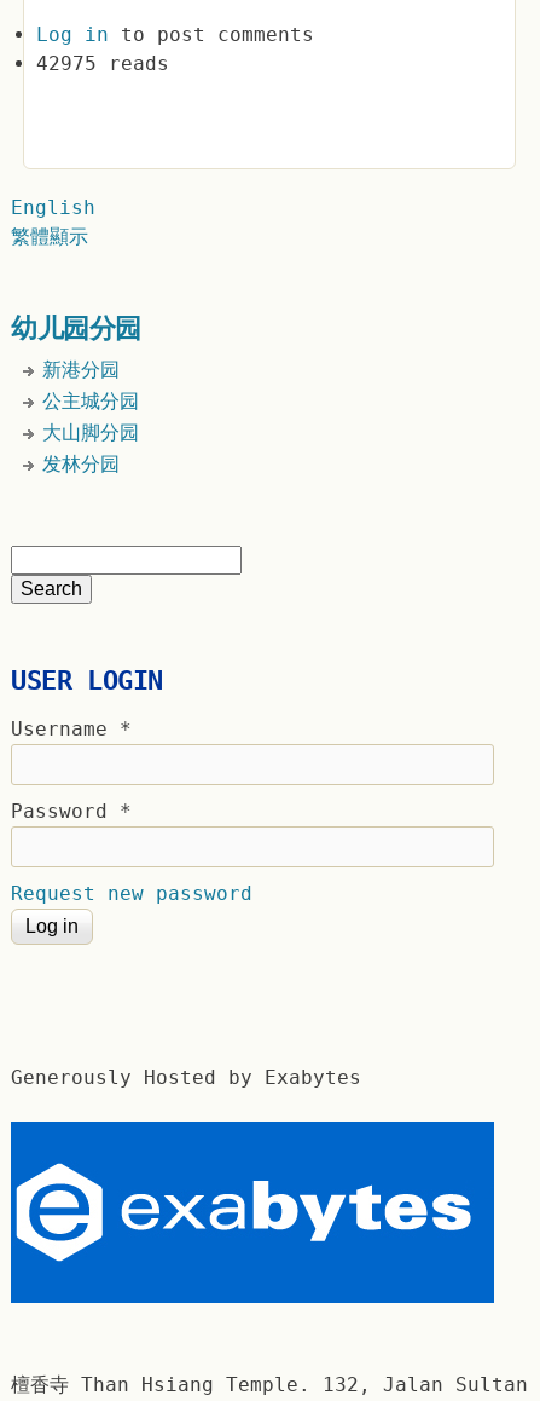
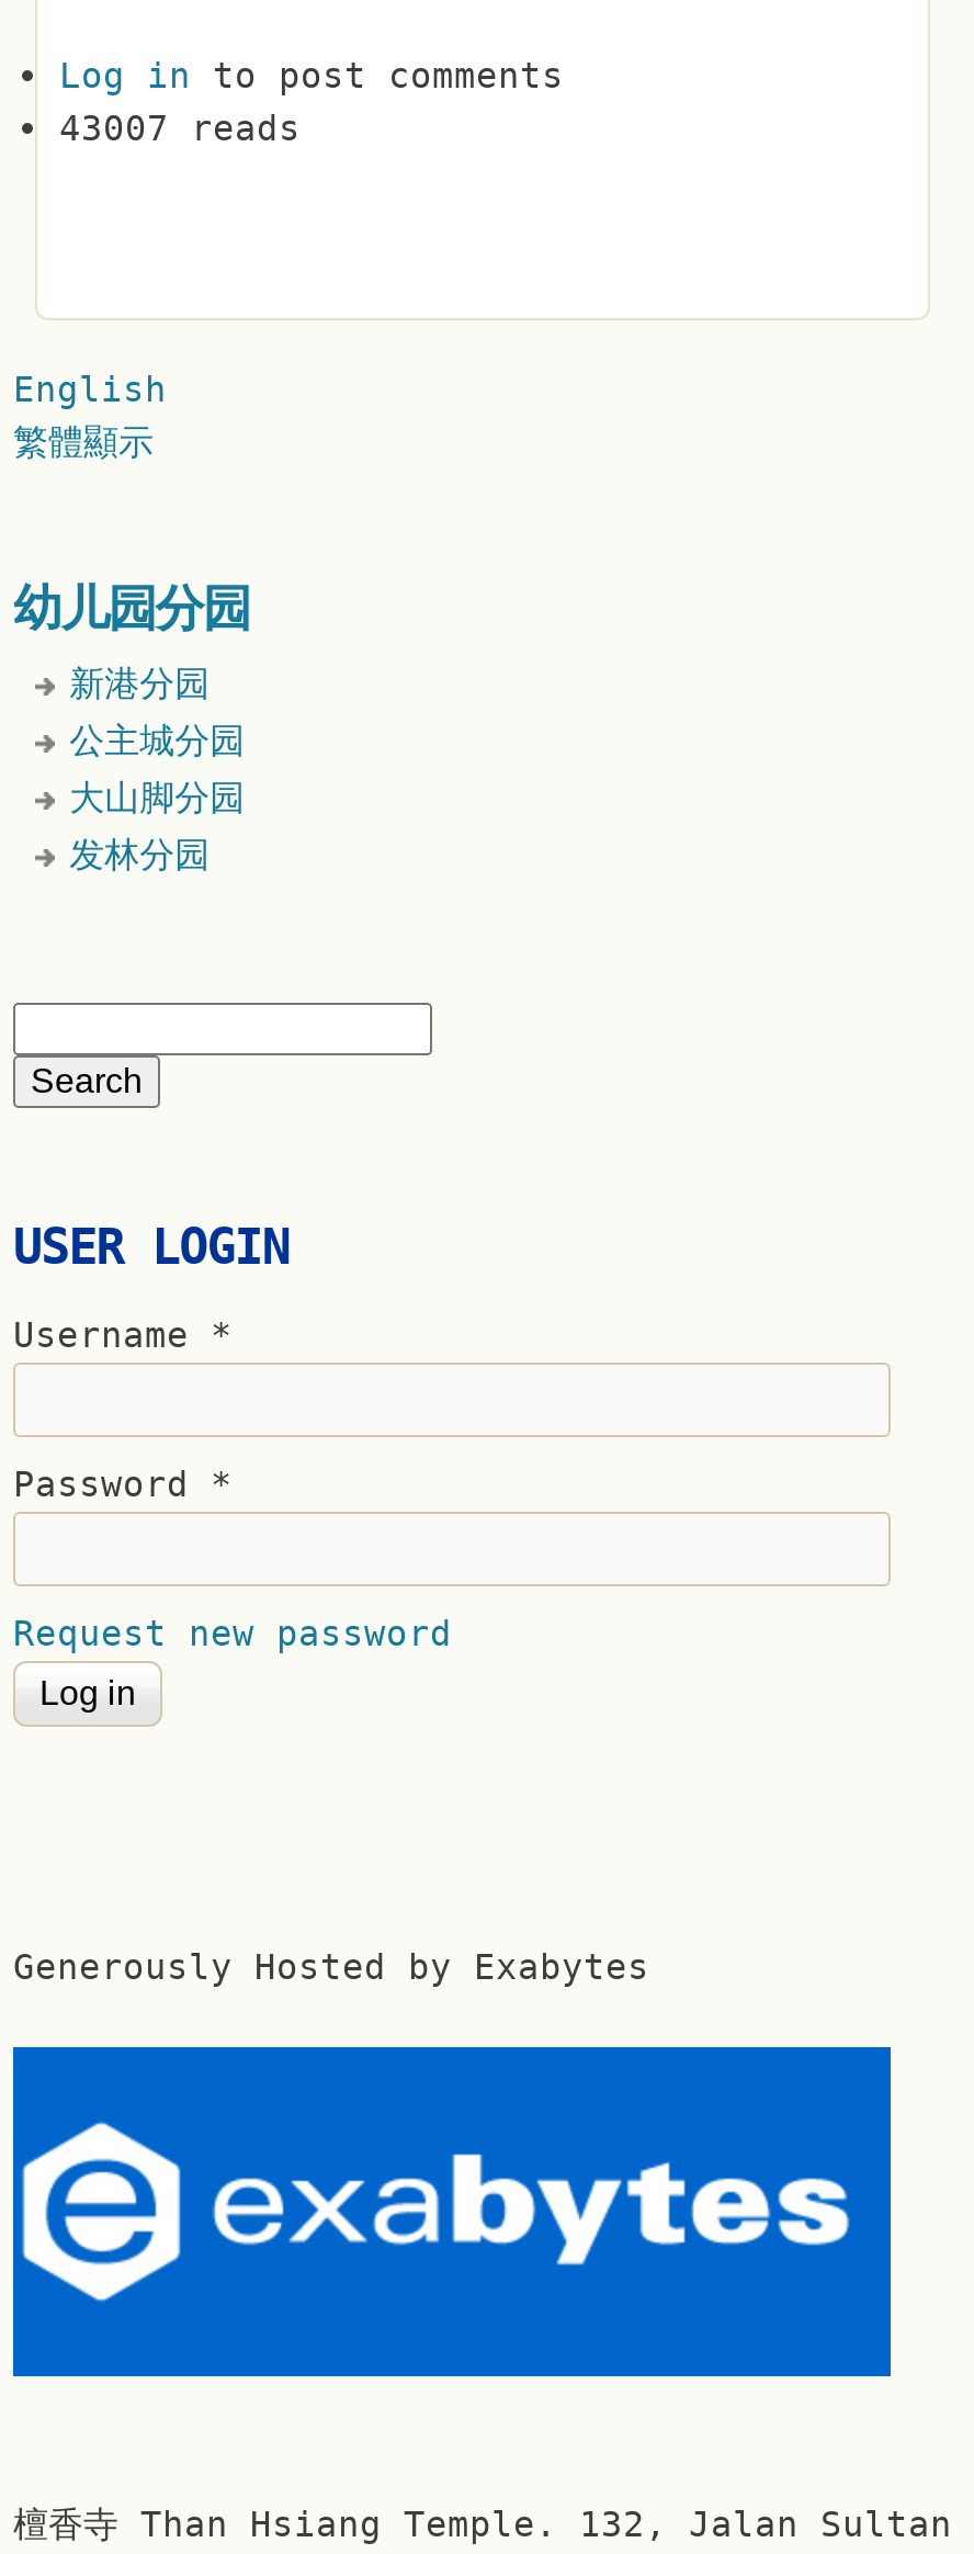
[36,52,169,75] 42975 reads -> [59,107,301,149] 43007 reads

